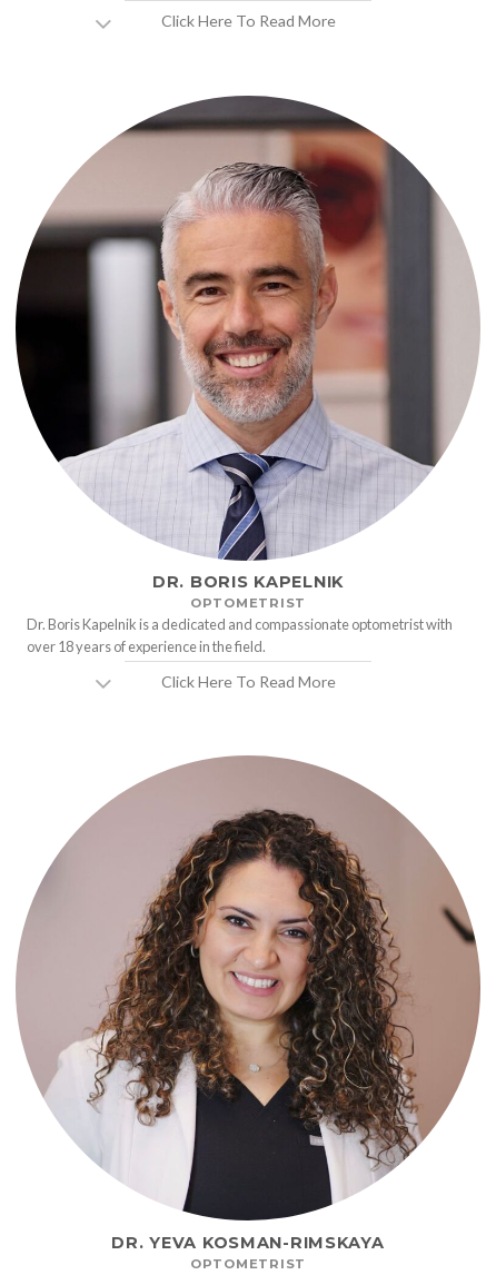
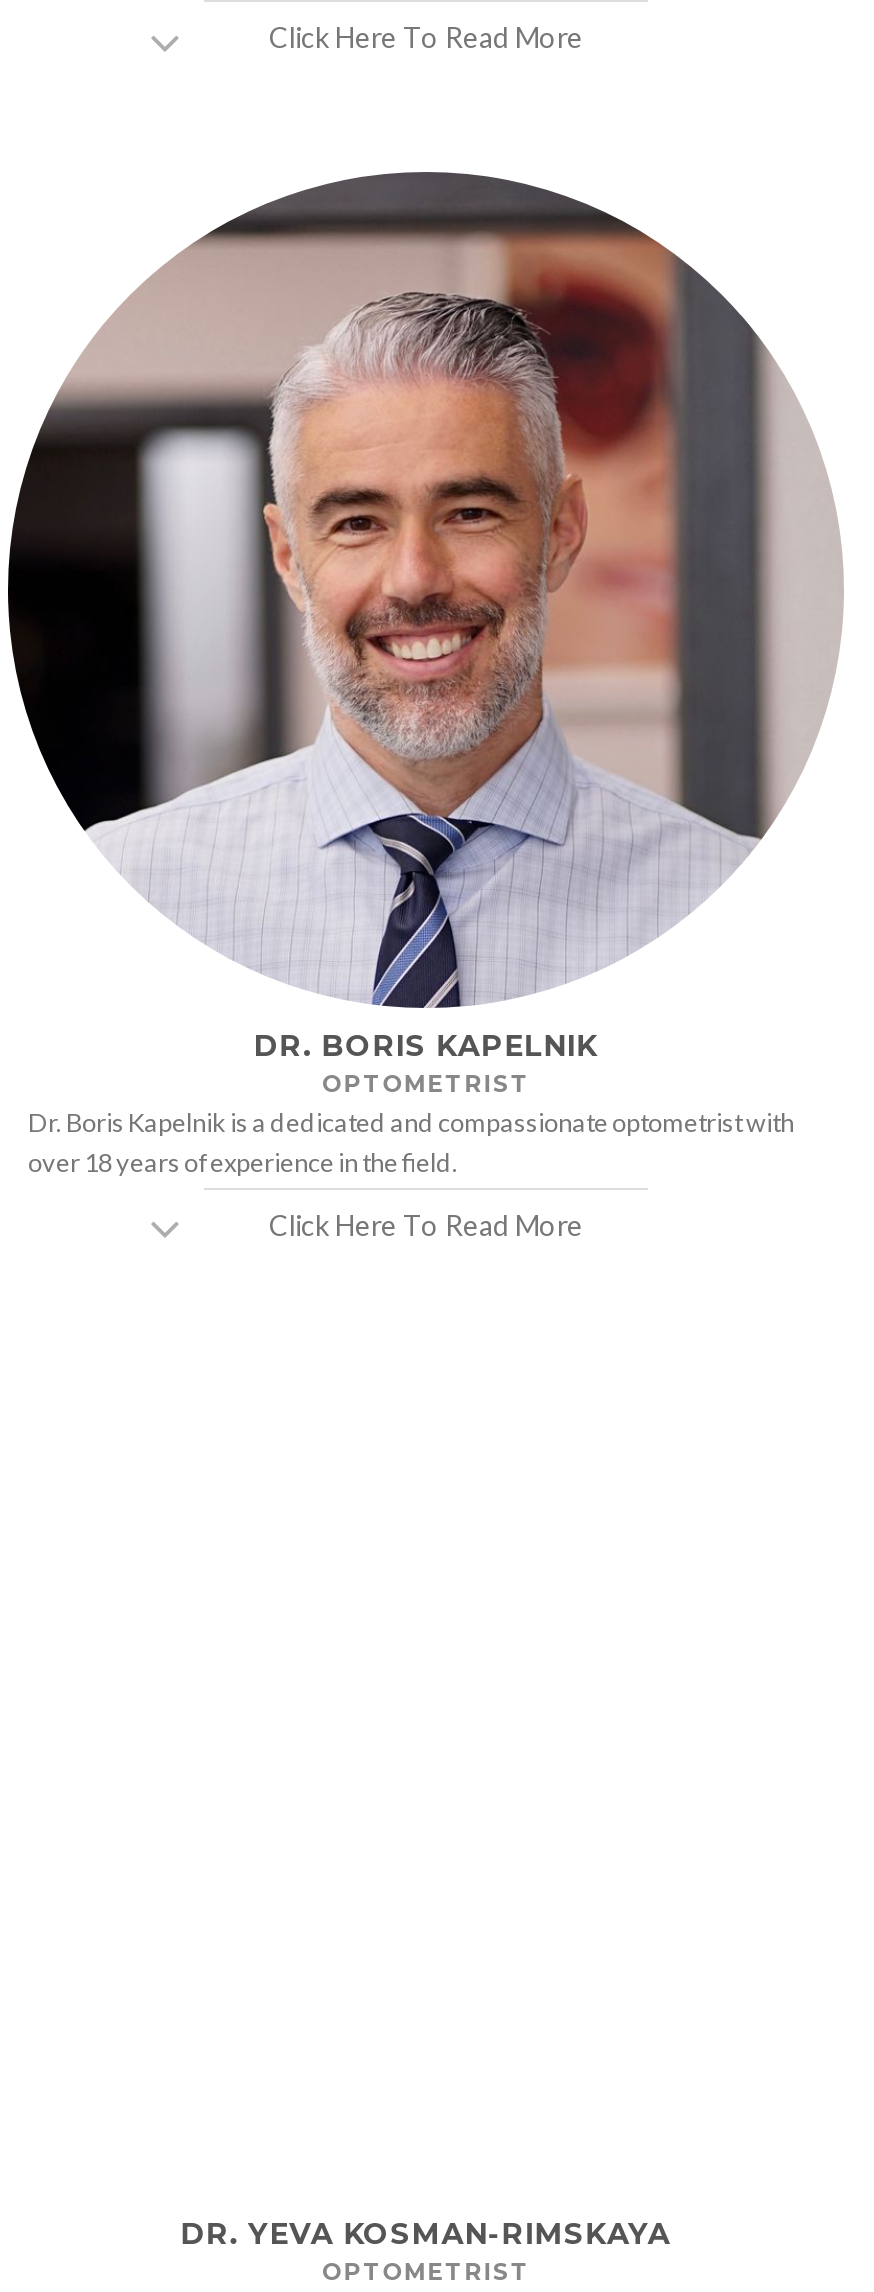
[16,754,482,1222] [image] -> none

